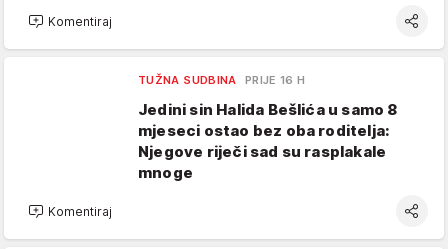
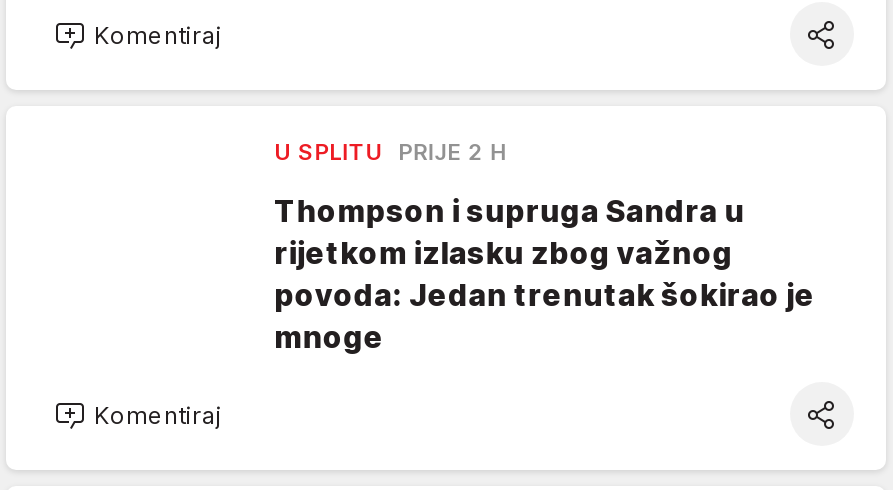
[138,73,305,87] TUŽNA SUDBINA PRIJE 16 H -> [274,138,507,166] U SPLITU PRIJE 2 H
[138,100,398,161] Jedini sin Halida Bešlića u samo 8 | mjeseci ostao bez oba roditelja: | Njegove riječi sad su rasplakale -> [274,192,815,314] Thompson i supruga Sandra u | rijetkom izlasku zbog važnog | povoda: Jedan trenutak šokirao je

